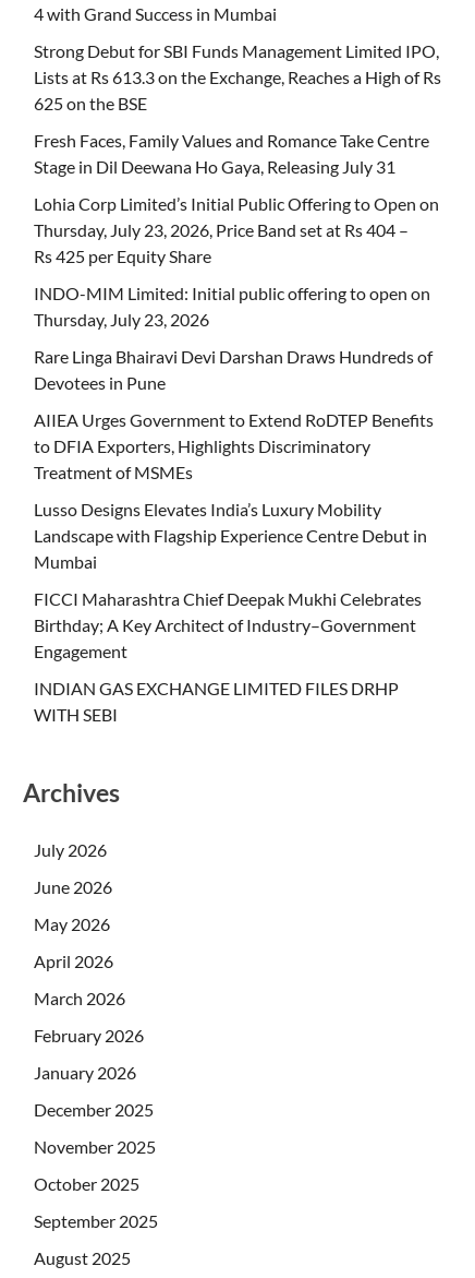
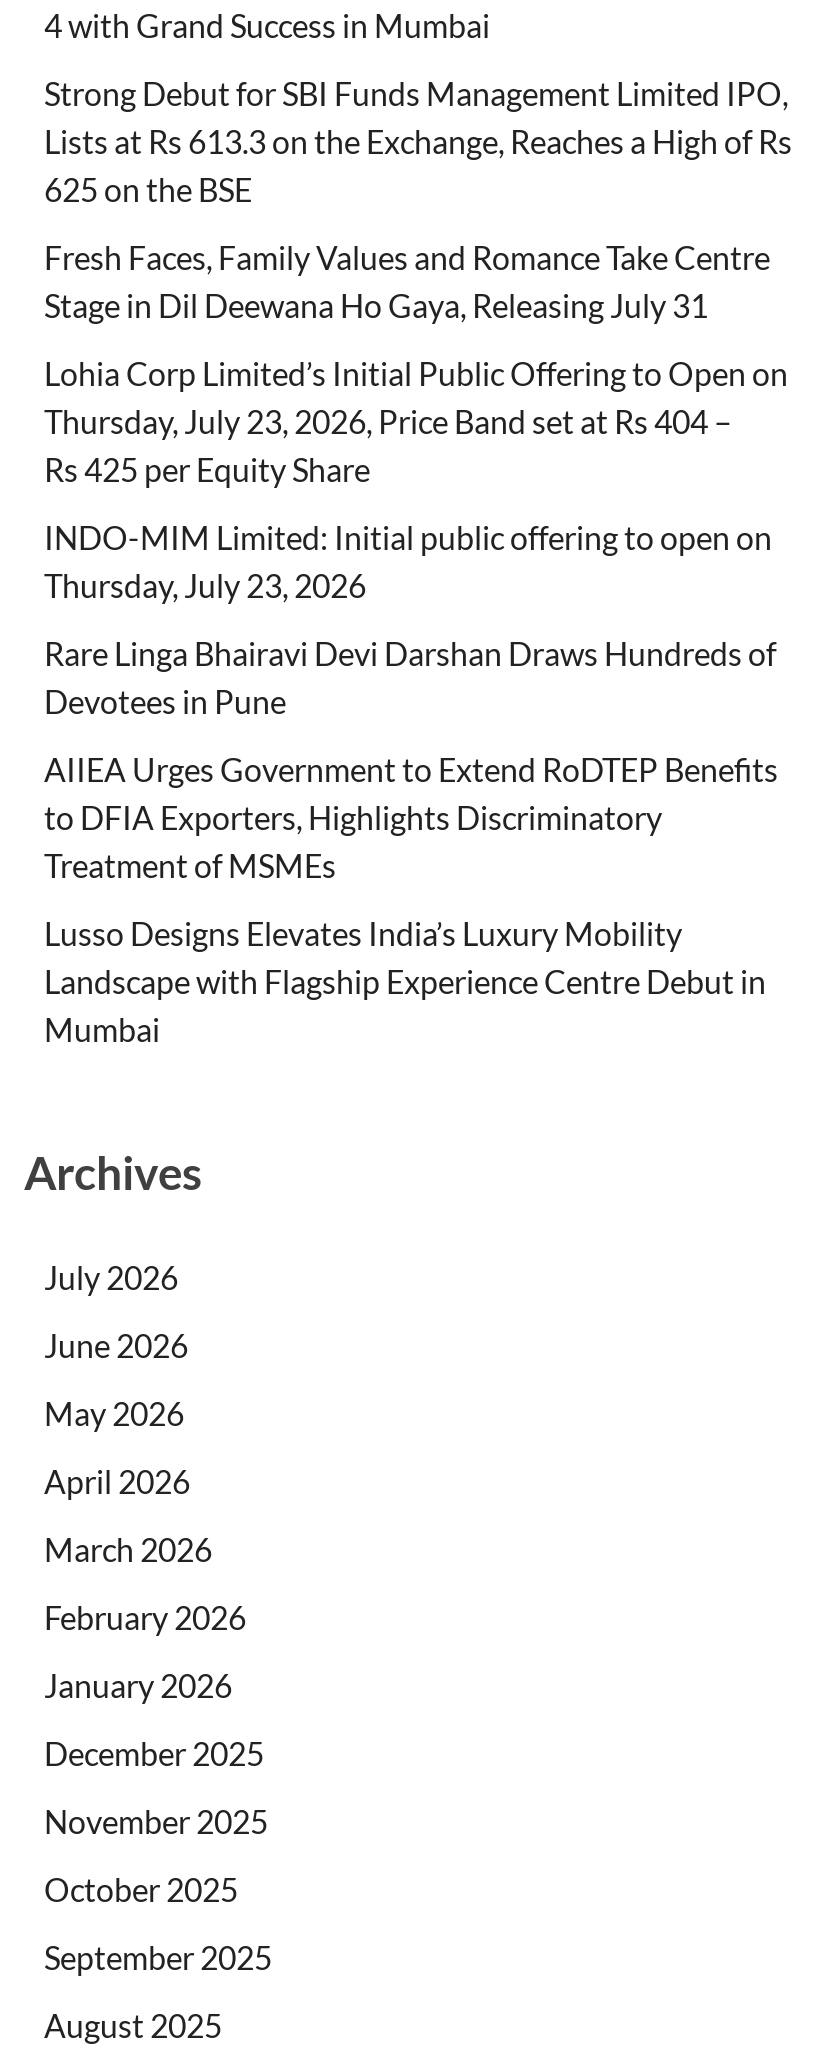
[34,589,422,725] FICCI Maharashtra Chief Deepak Mukhi Celebrates | Birthday; A Key Architect of Industry–Government | Engagement | INDIAN GAS EXCHANGE LIMITED FILES DRHP | WITH SEBI -> none

